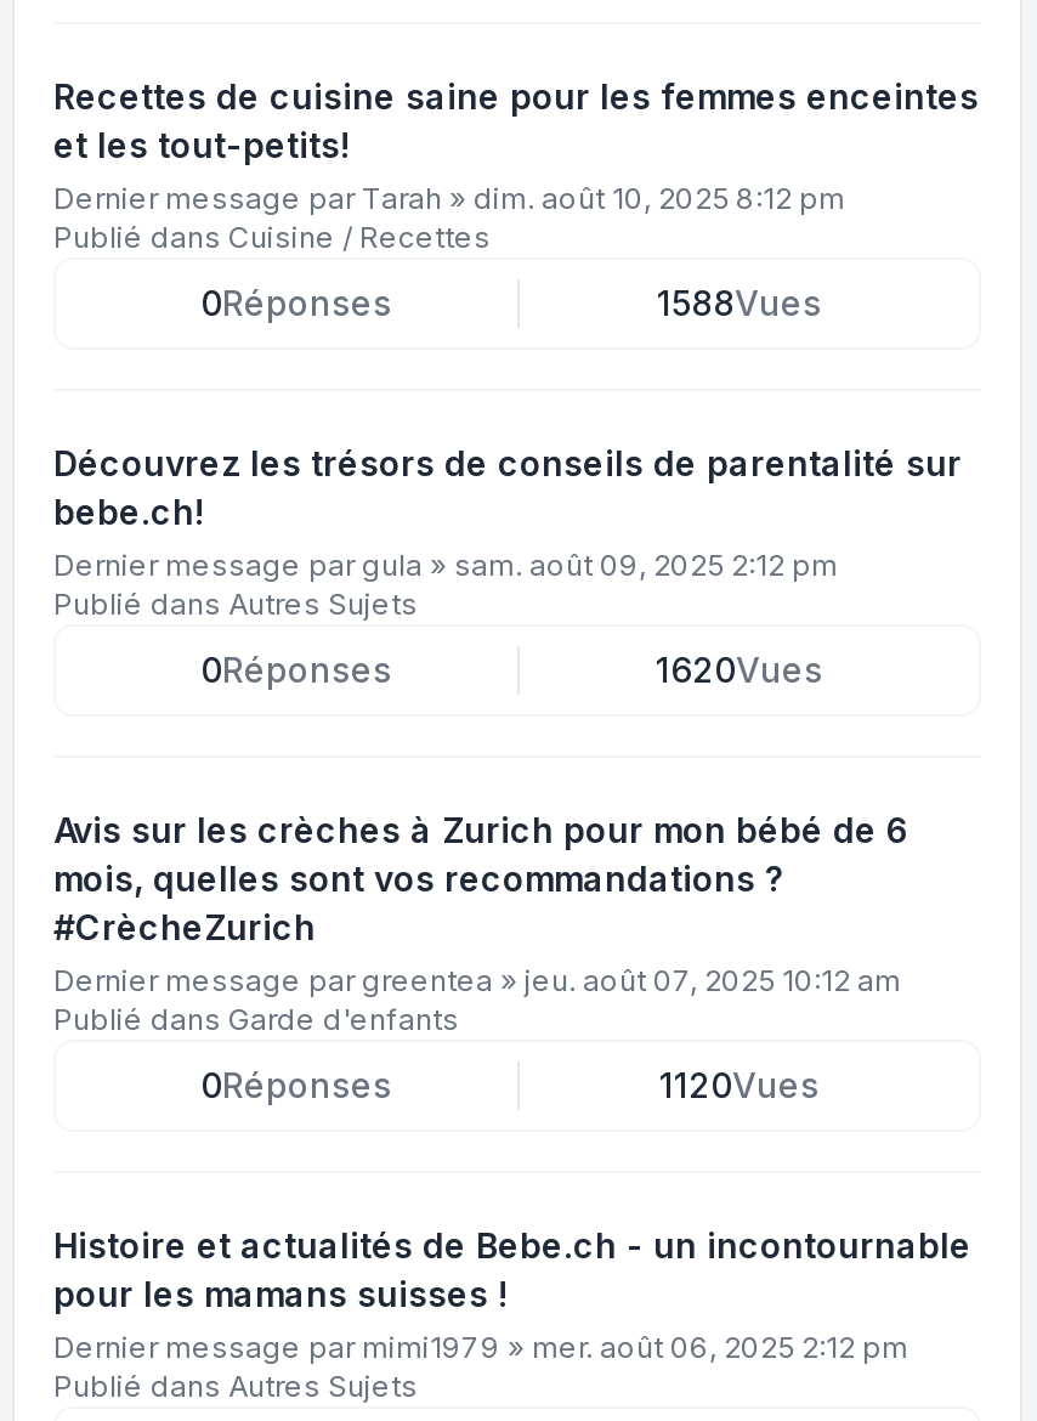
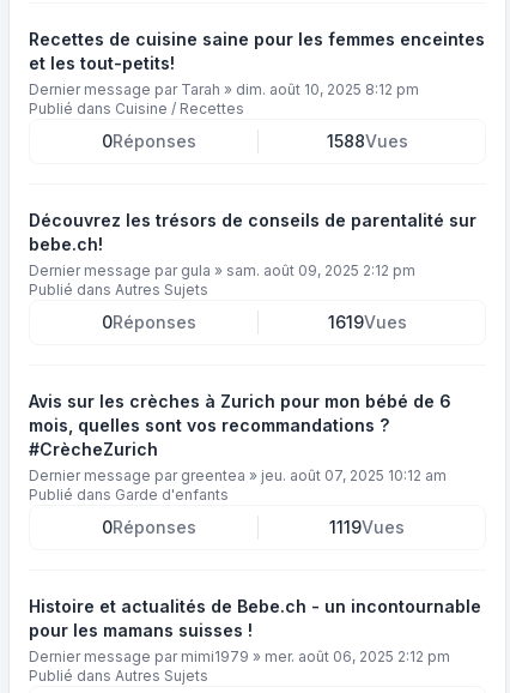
[656,649,823,690] 1620Vues -> [327,312,406,332] 1619Vues
[659,1064,820,1105] 1120Vues -> [329,517,405,537] 1119Vues

